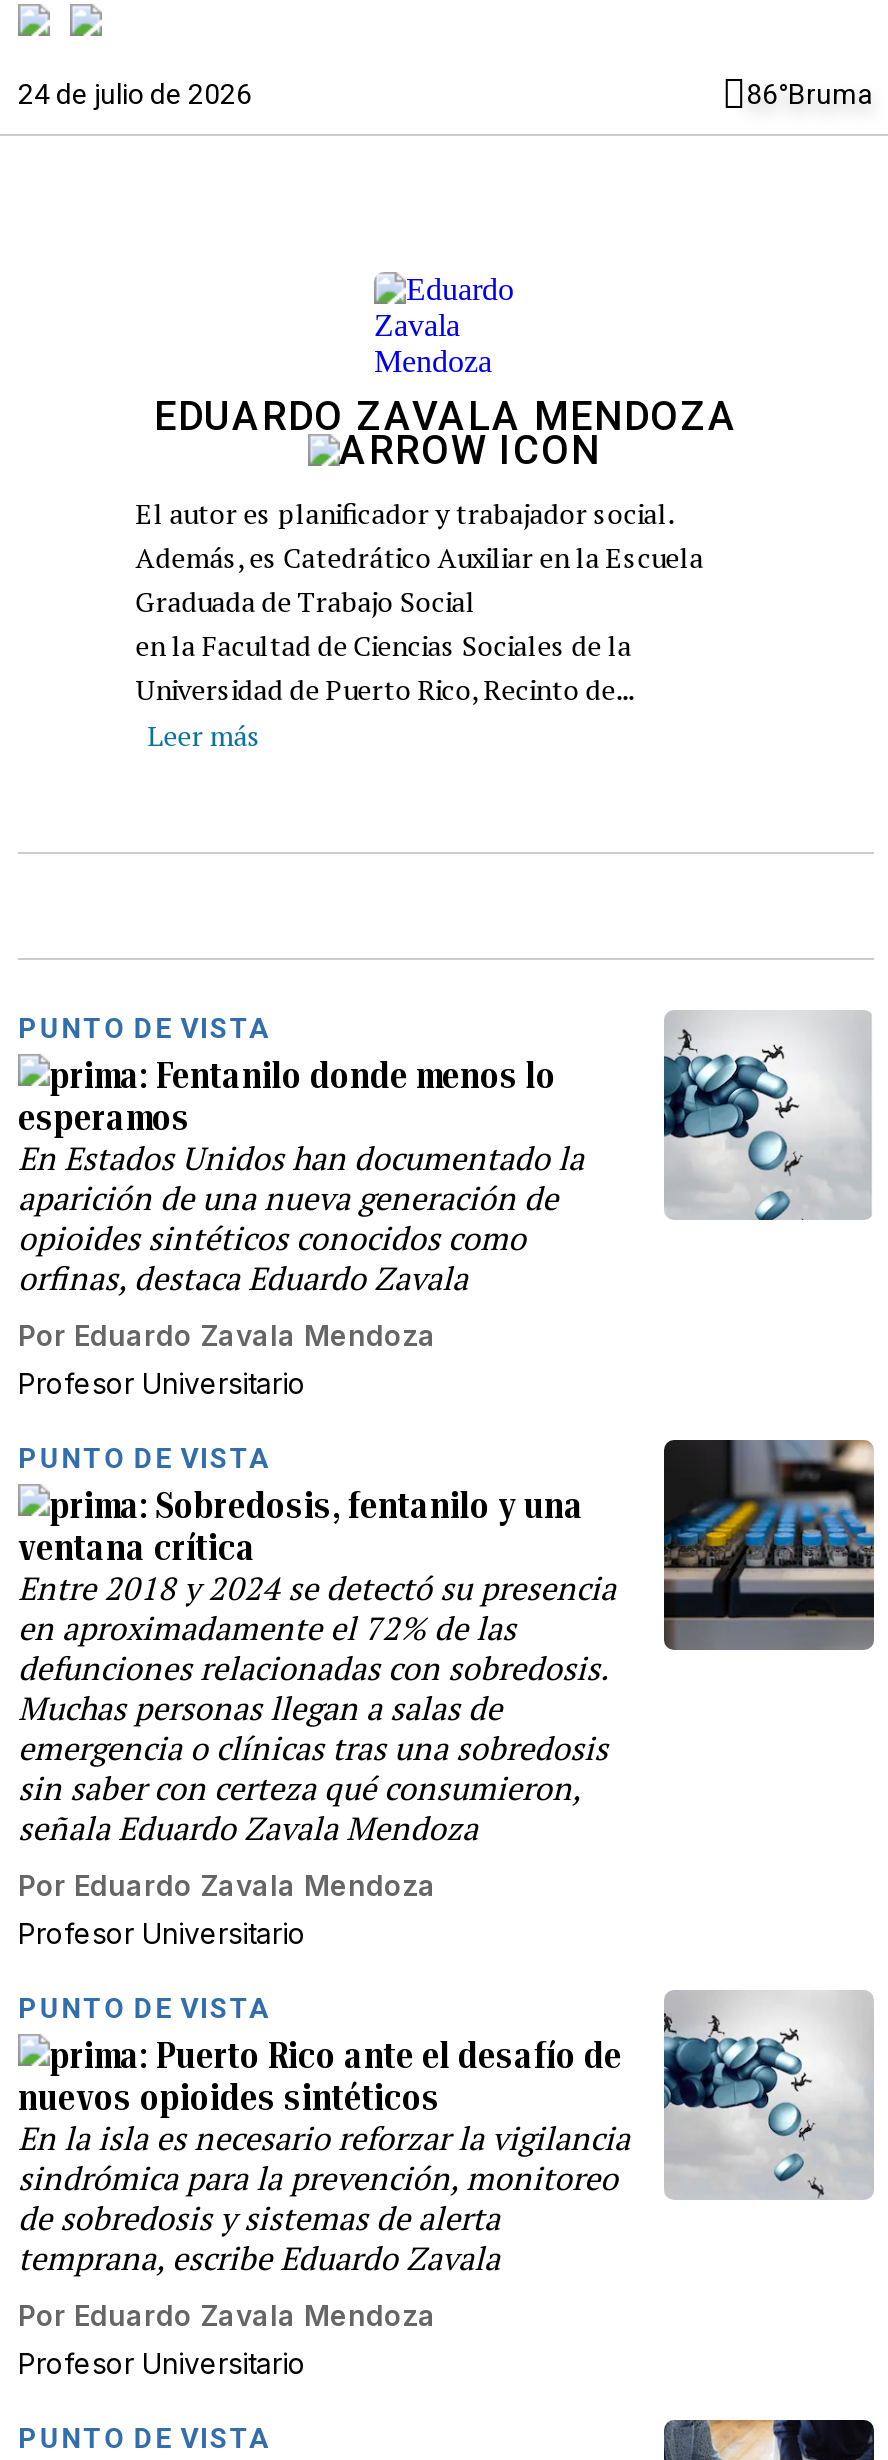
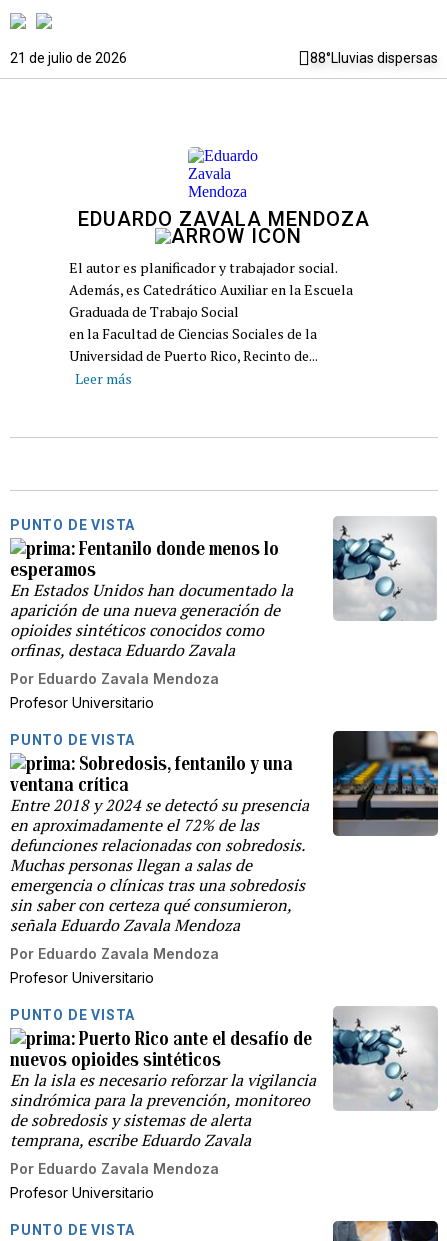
[18,78,874,110] 24 de julio de 2026 | 86°Bruma -> [10,50,438,66] 21 de julio de 2026 | 88°Lluvias dispersas

